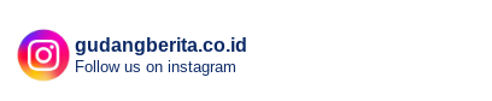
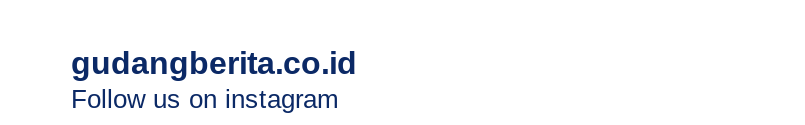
[16,28,71,82] [image] -> none

